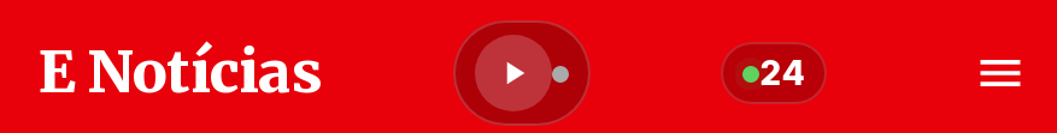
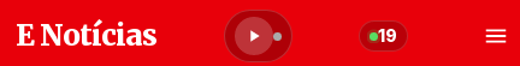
[760,52,806,92] 24 -> [378,25,398,46] 19

